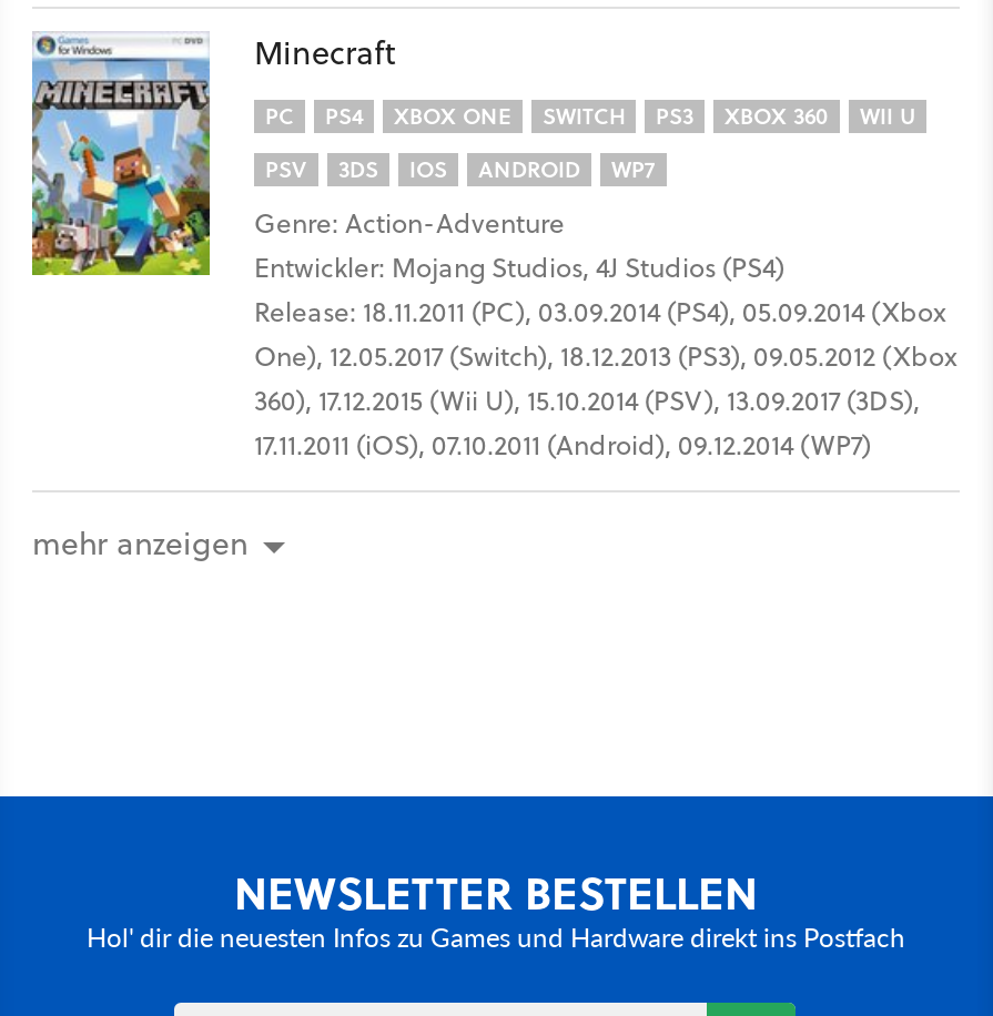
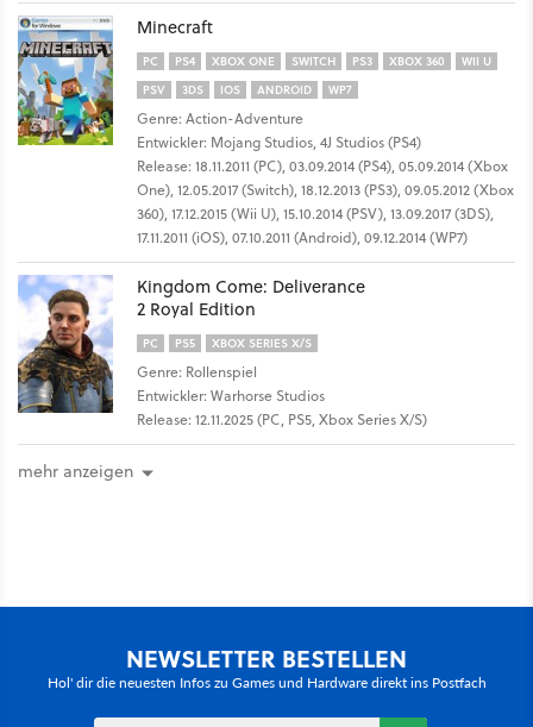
none -> [17,273,427,429] [image] | Kingdom Come: Deliverance | 2 Royal Edition | PC | PS5 | XBOX SERIES X/S | Genre: Rollenspiel | Entwickler: Warhorse Studios | Release: 12.11.2025 (PC, PS5, Xbox Series X/S)

